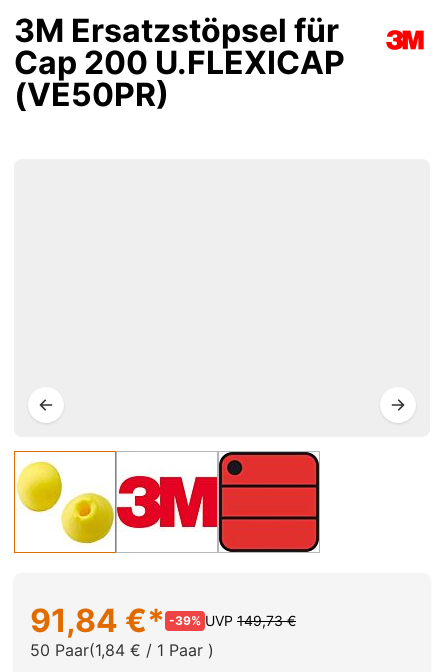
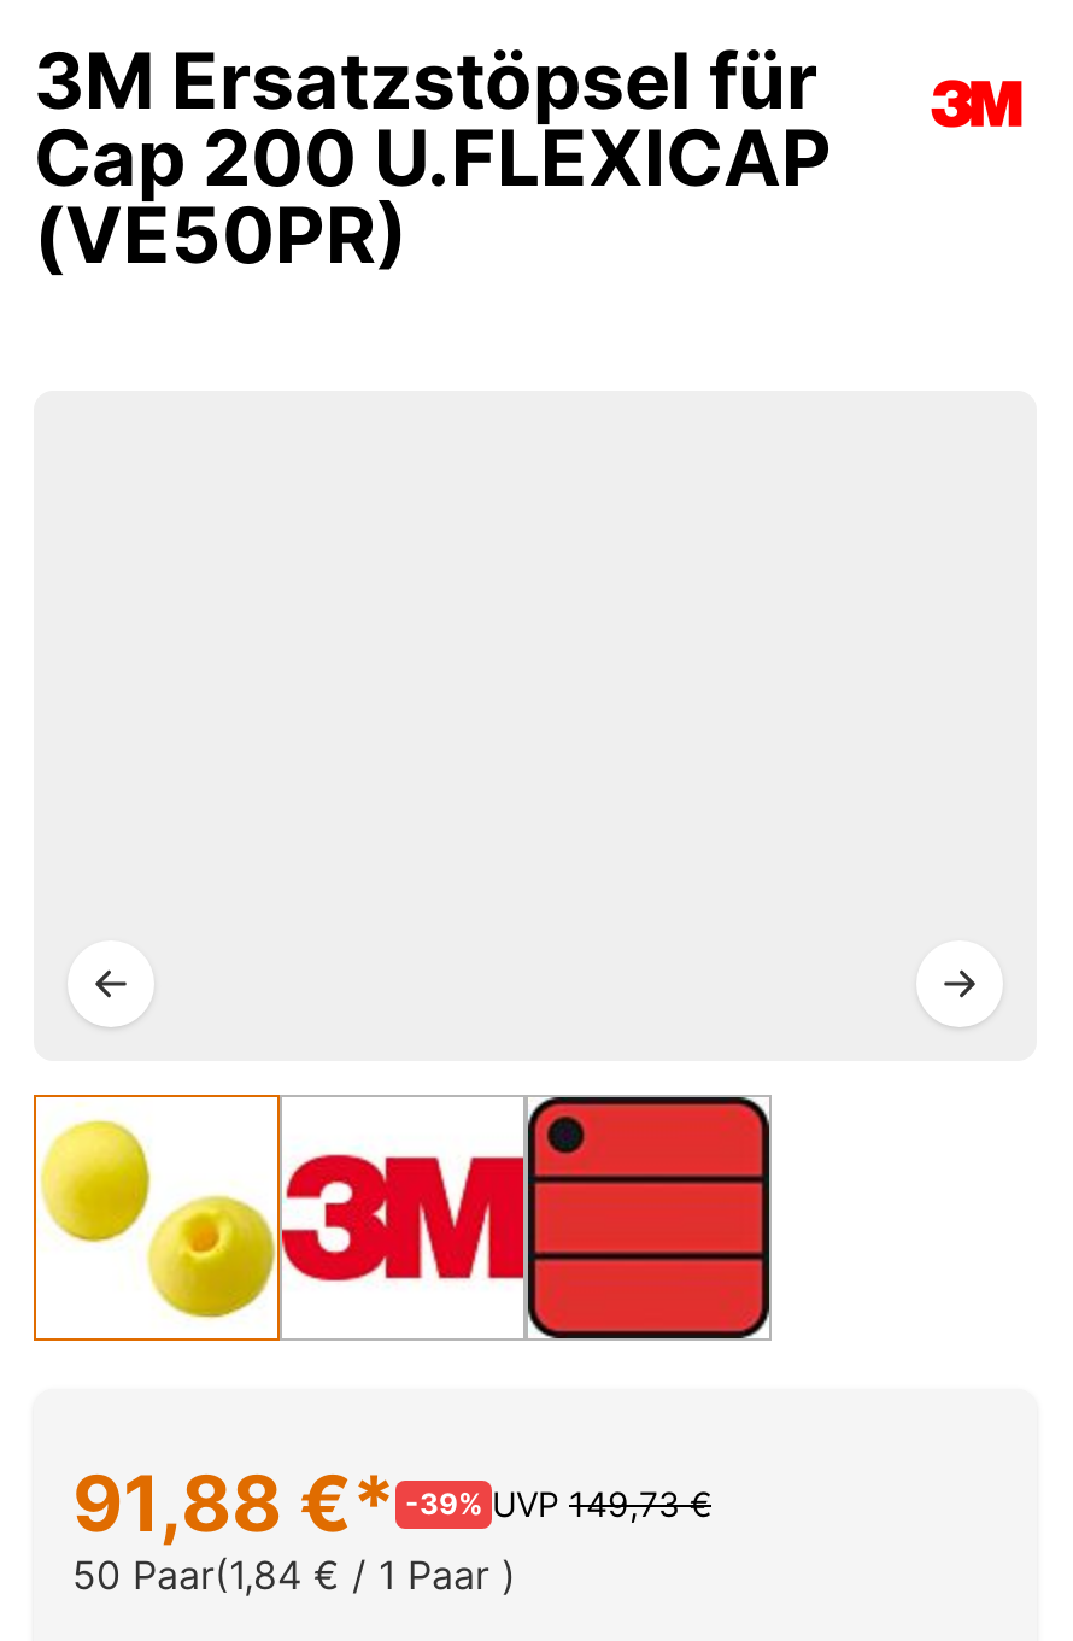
[30,600,147,639] 91,84 € -> [72,1455,352,1549] 91,88 €

